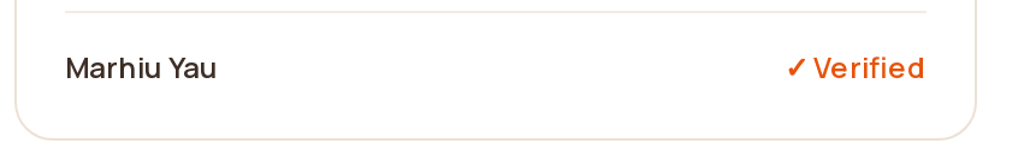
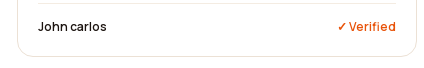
[65,47,219,88] Marhiu Yau -> [38,18,107,35] John carlos

